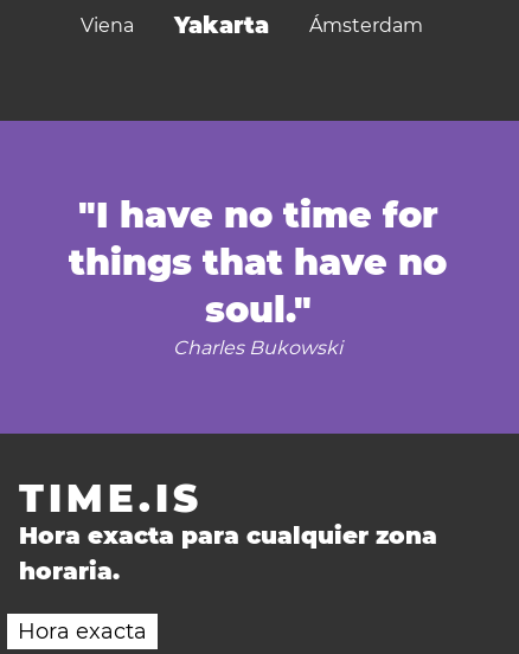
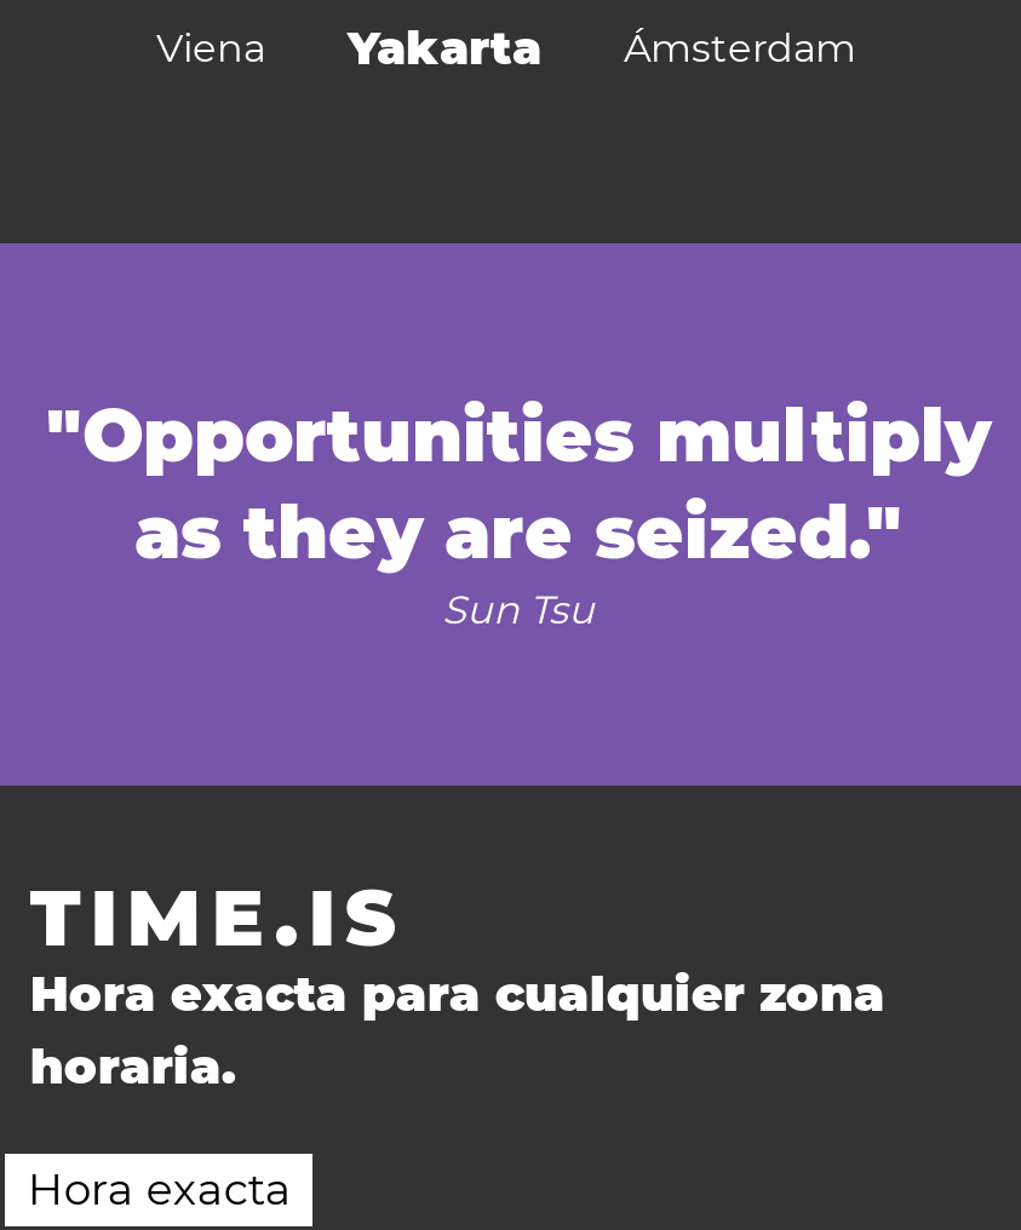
[69,193,447,358] "I have no time for | things that have no | soul." | Charles Bukowski -> [46,390,991,632] "Opportunities multiply | as they are seized." | Sun Tsu

